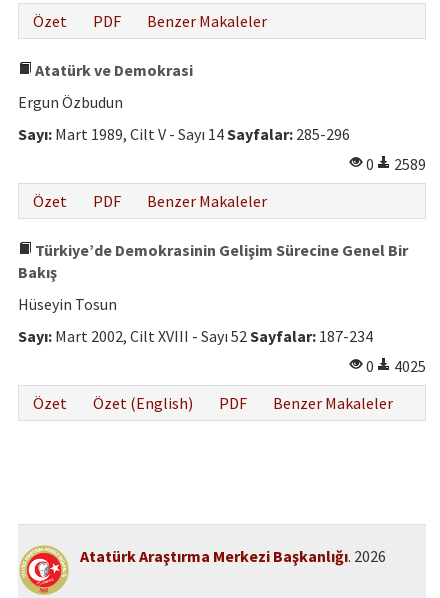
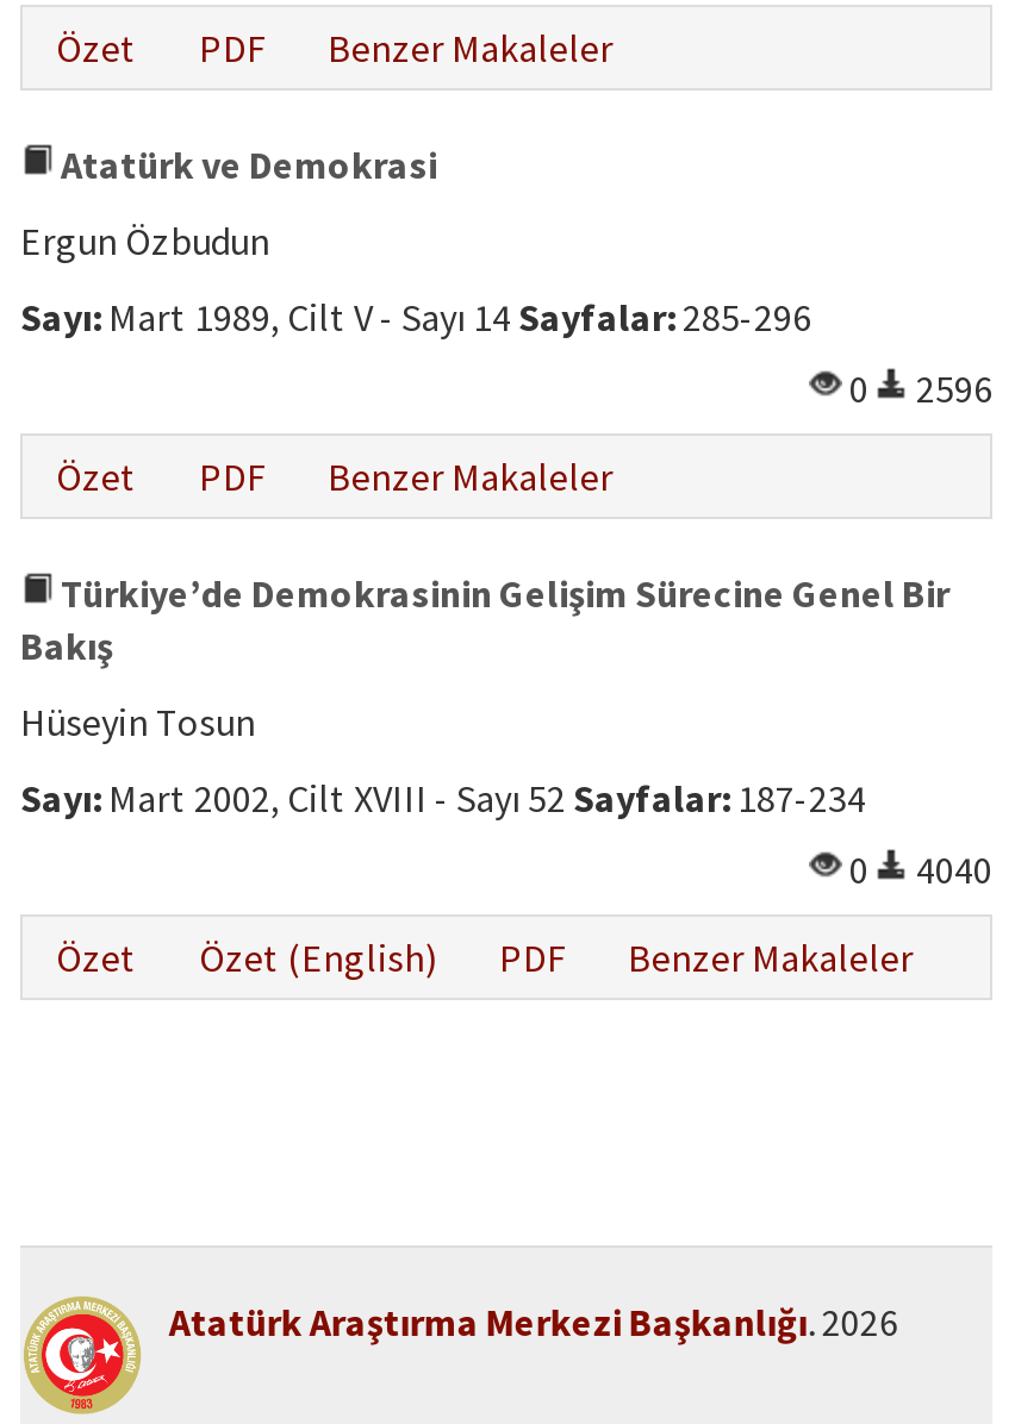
[363,154,426,174] 0 2589 -> [842,365,992,413] 0 2596
[363,356,426,376] 0 4025 -> [842,846,992,894] 0 4040

